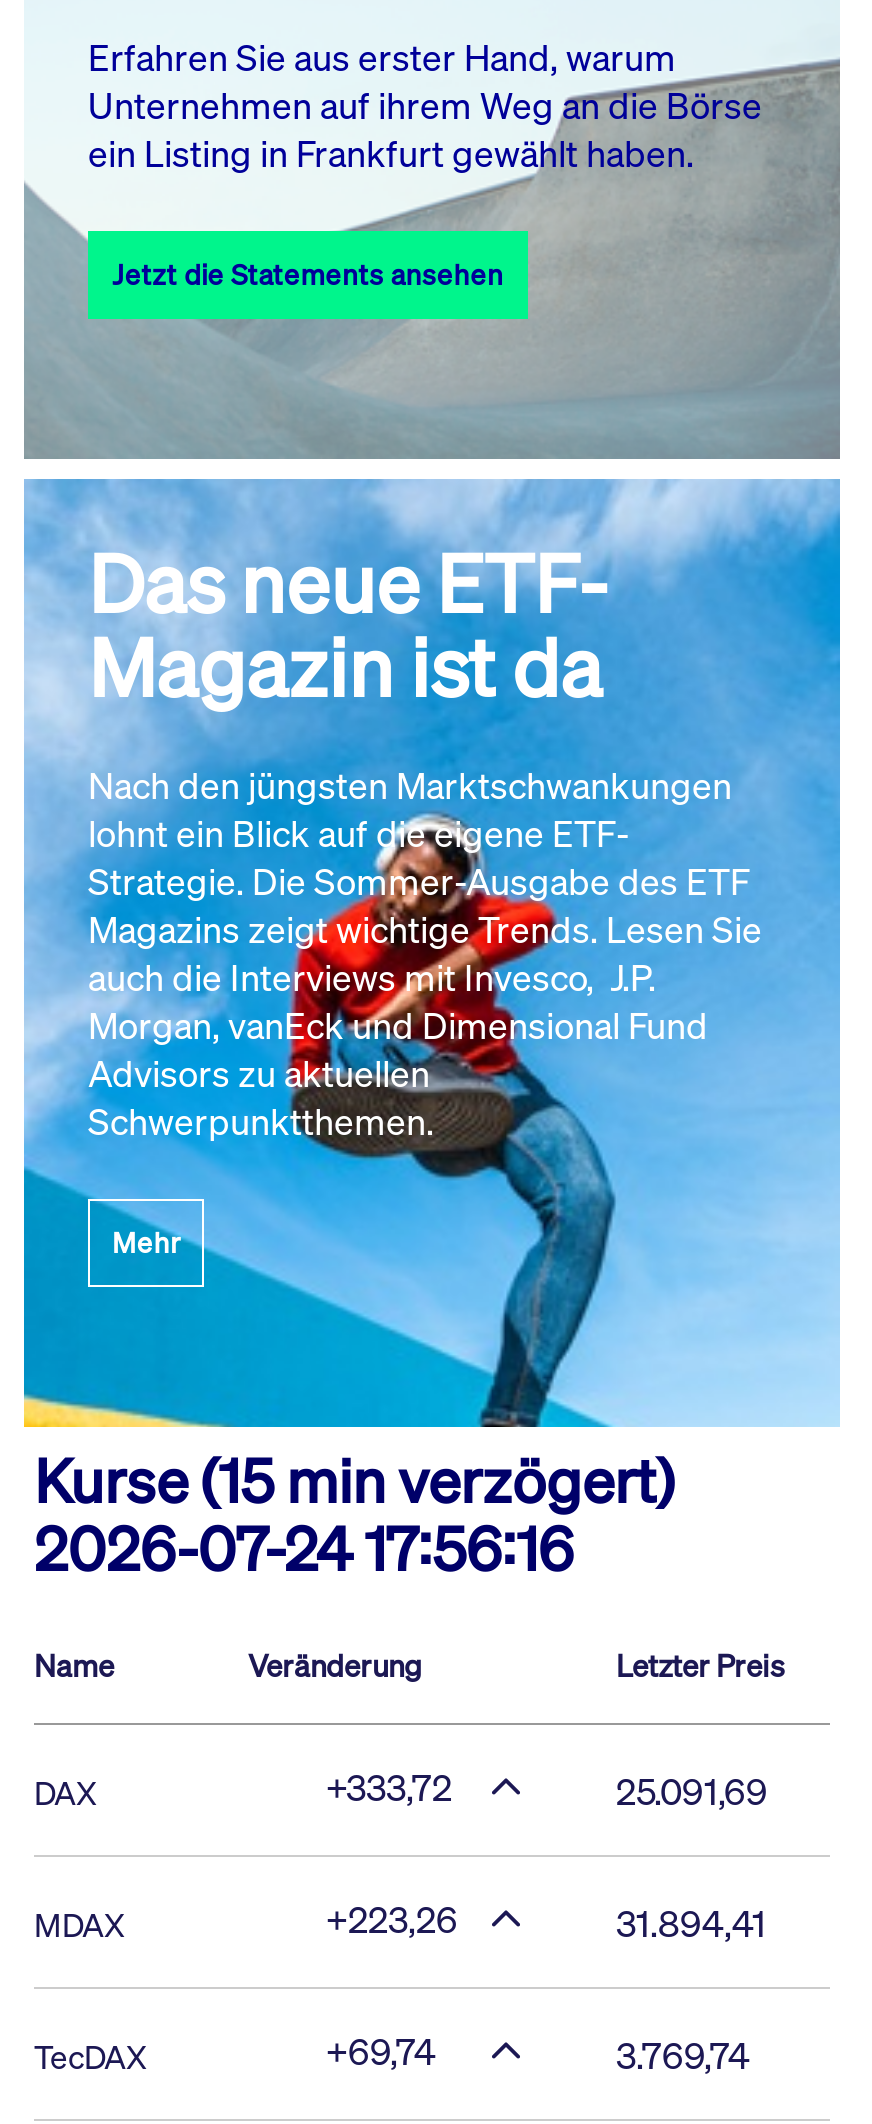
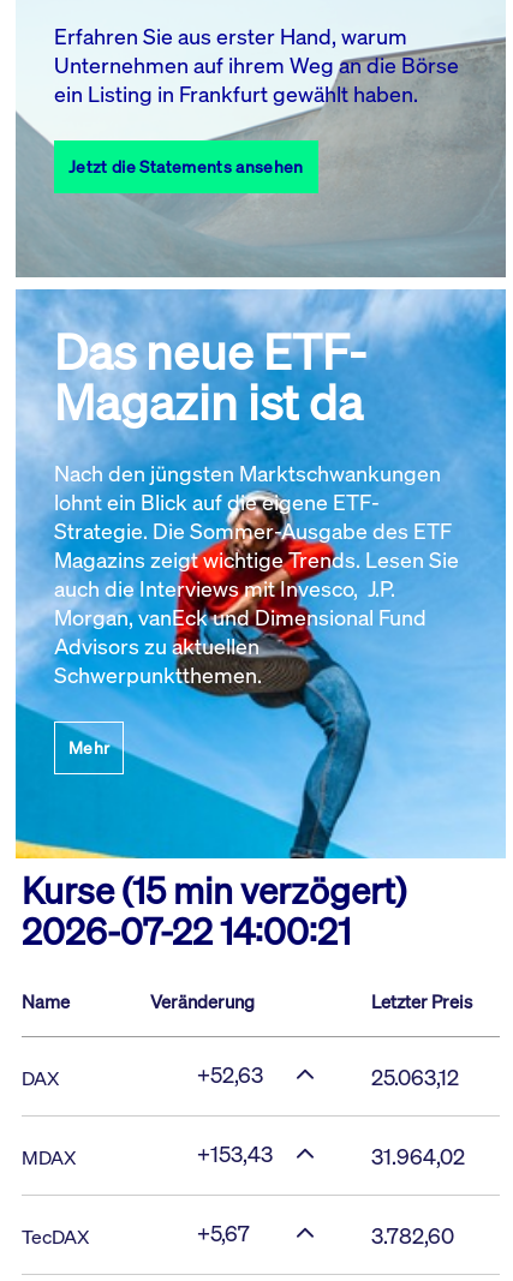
[34,1509,574,1589] 2026-07-24 17:56:16 -> [22,908,351,956] 2026-07-22 14:00:21
[326,1763,452,1811] +333,72 -> [197,1060,263,1089] +52,63
[616,1767,768,1815] 25.091,69 -> [371,1062,459,1091] 25.063,12
[326,1895,458,1943] +223,26 -> [197,1139,273,1168] +153,43
[616,1899,766,1947] 31.894,41 -> [371,1142,465,1171] 31.964,02
[326,2027,436,2075] +69,74 -> [197,1219,250,1247] +5,67
[616,2031,750,2079] 3.769,74 -> [371,1221,454,1250] 3.782,60

